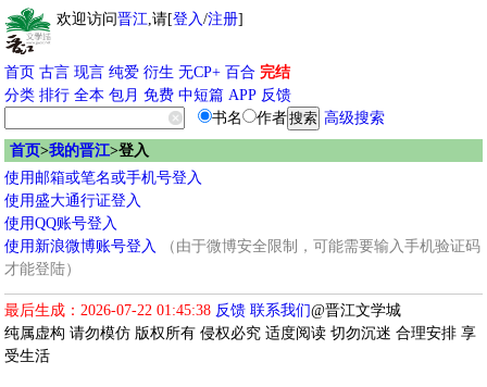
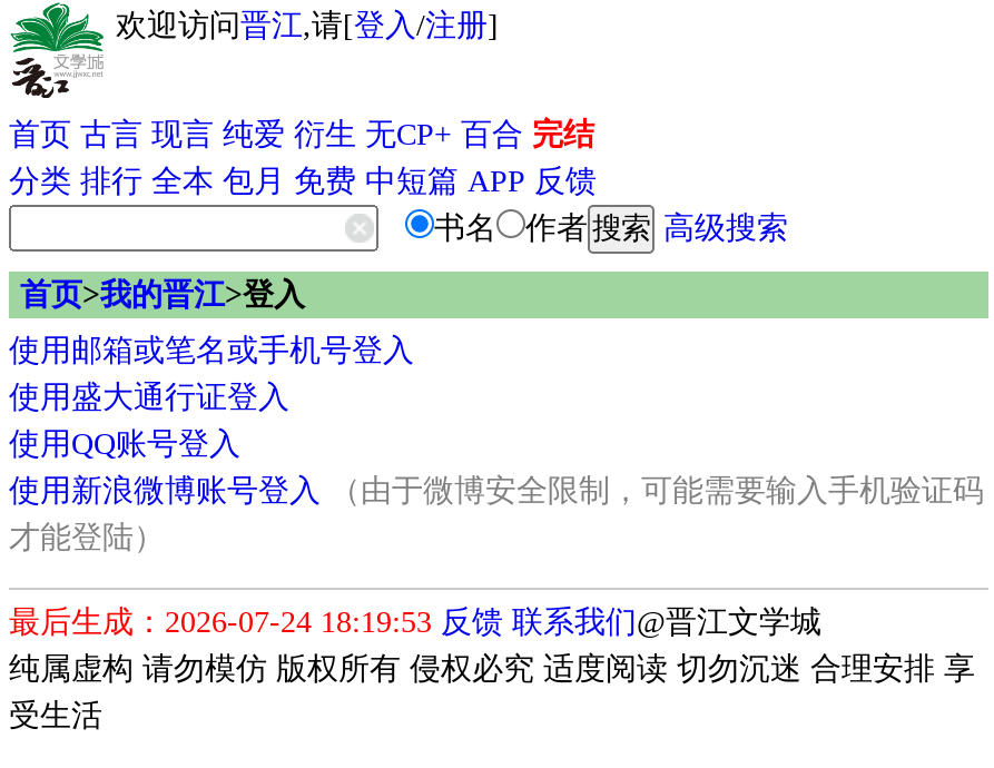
[4,302,401,319] 最后生成：2026-07-22 01:45:38 反馈 联系我们@晋江文学城 -> [9,605,821,639] 最后生成：2026-07-24 18:19:53 反馈 联系我们@晋江文学城

